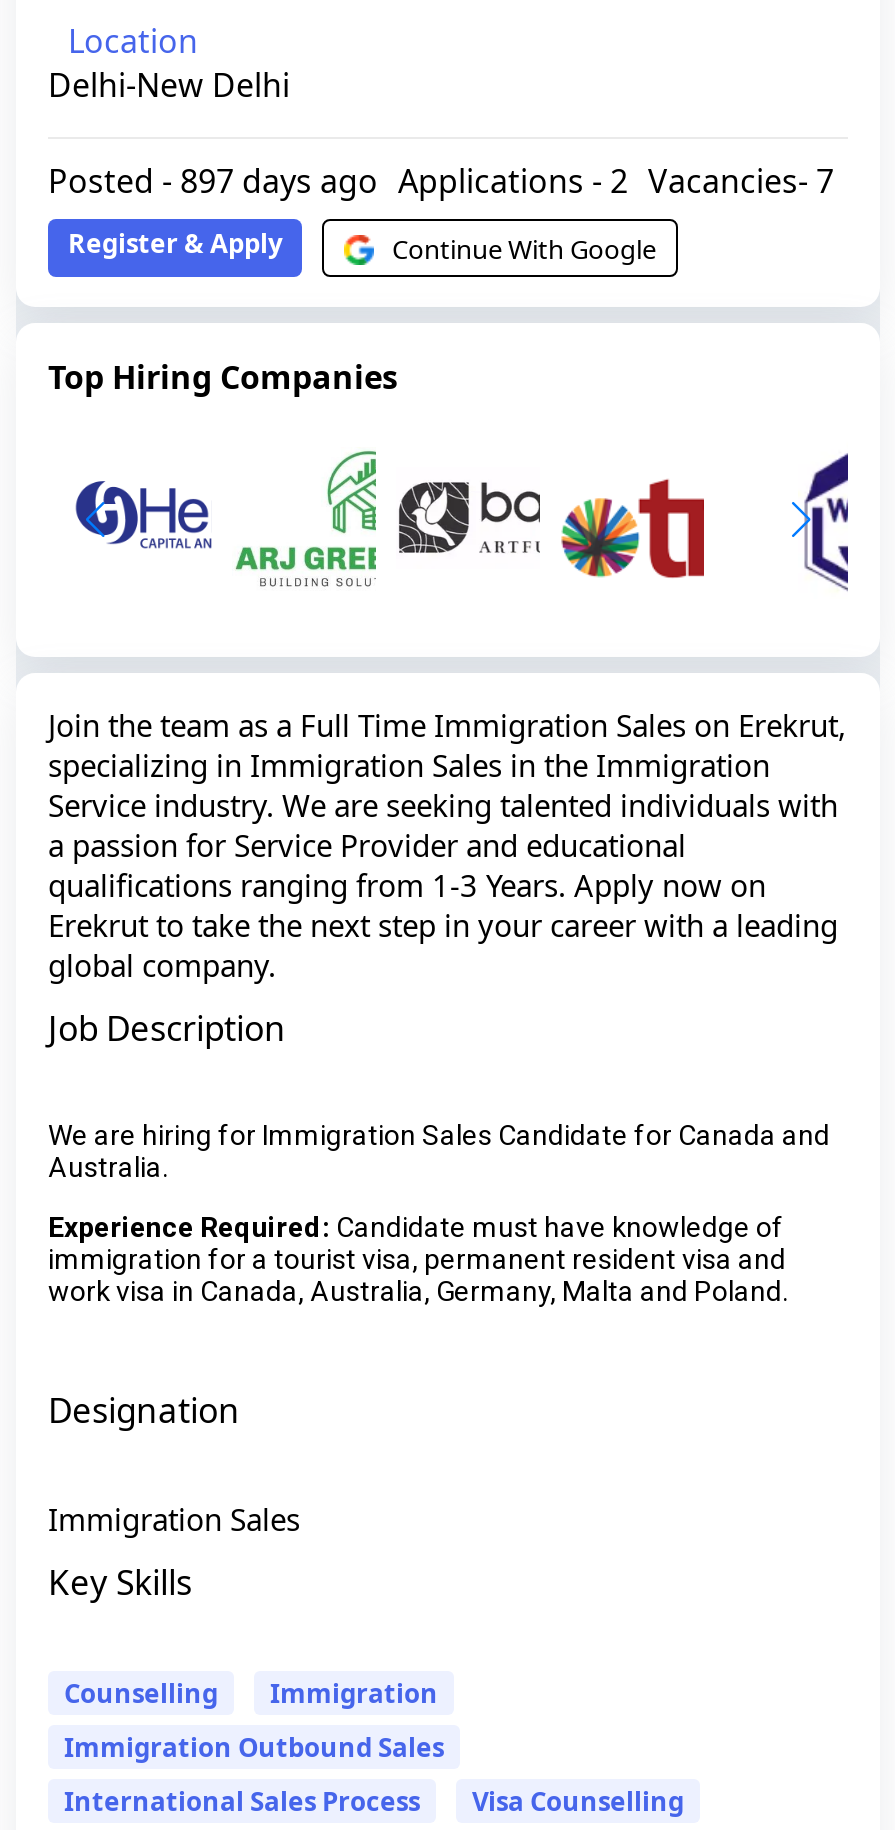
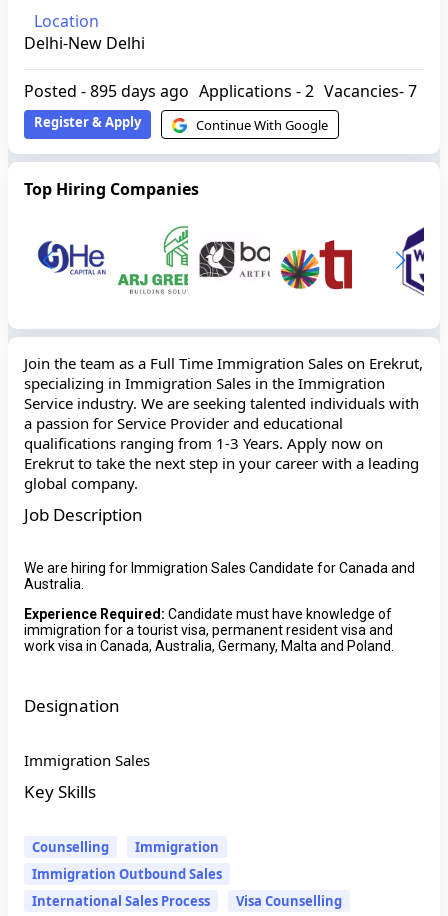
[48,159,834,203] Posted - 897 days ago Applications - 2 Vacancies- 7 -> [24,80,417,102] Posted - 895 days ago Applications - 2 Vacancies- 7

